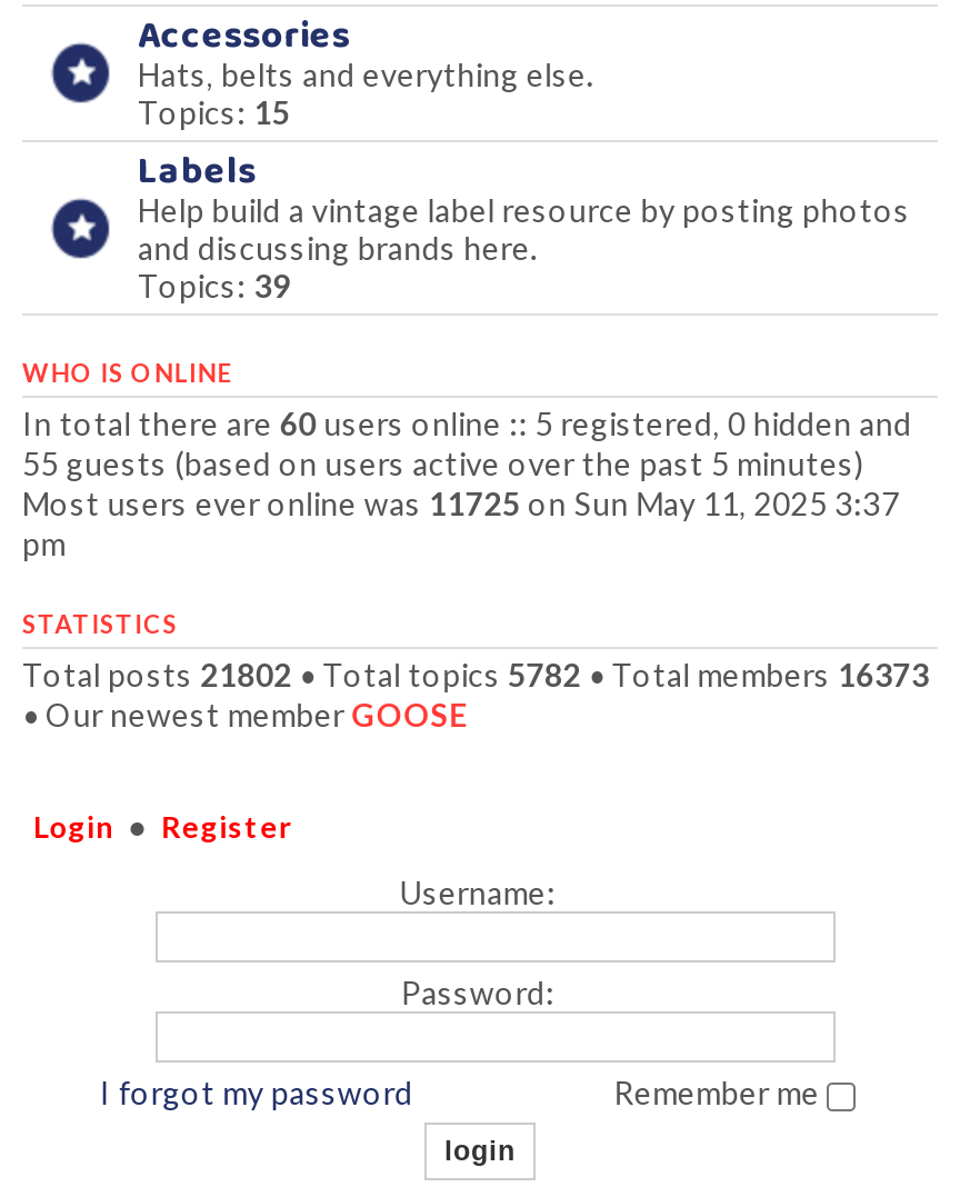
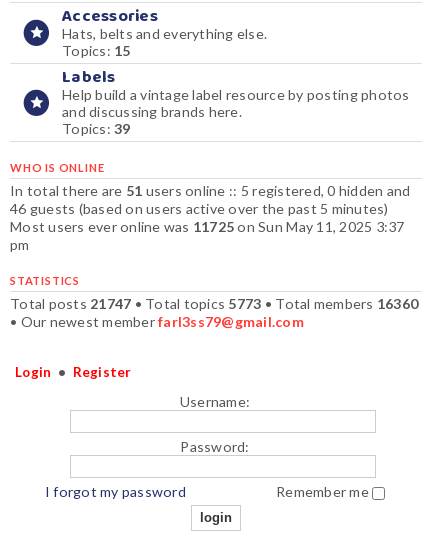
[22,405,912,442] In total there are 60 users online :: 5 registered, 0 hidden and -> [10,182,410,199] In total there are 51 users online :: 5 registered, 0 hidden and
[22,445,864,482] 55 guests (based on users active over the past 5 minutes) -> [10,200,389,217] 46 guests (based on users active over the past 5 minutes)
[22,656,929,694] Total posts 21802 • Total topics 5782 • Total members 16373 -> [10,295,418,312] Total posts 21747 • Total topics 5773 • Total members 16360
[22,696,468,734] • Our newest member GOOSE -> [10,313,304,330] • Our newest member farl3ss79@gmail.com

